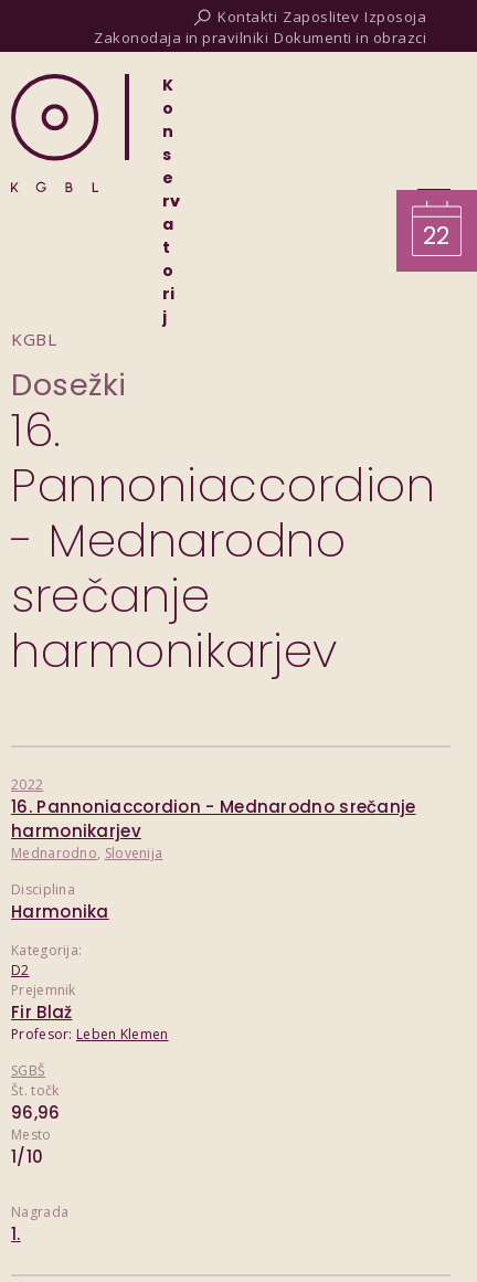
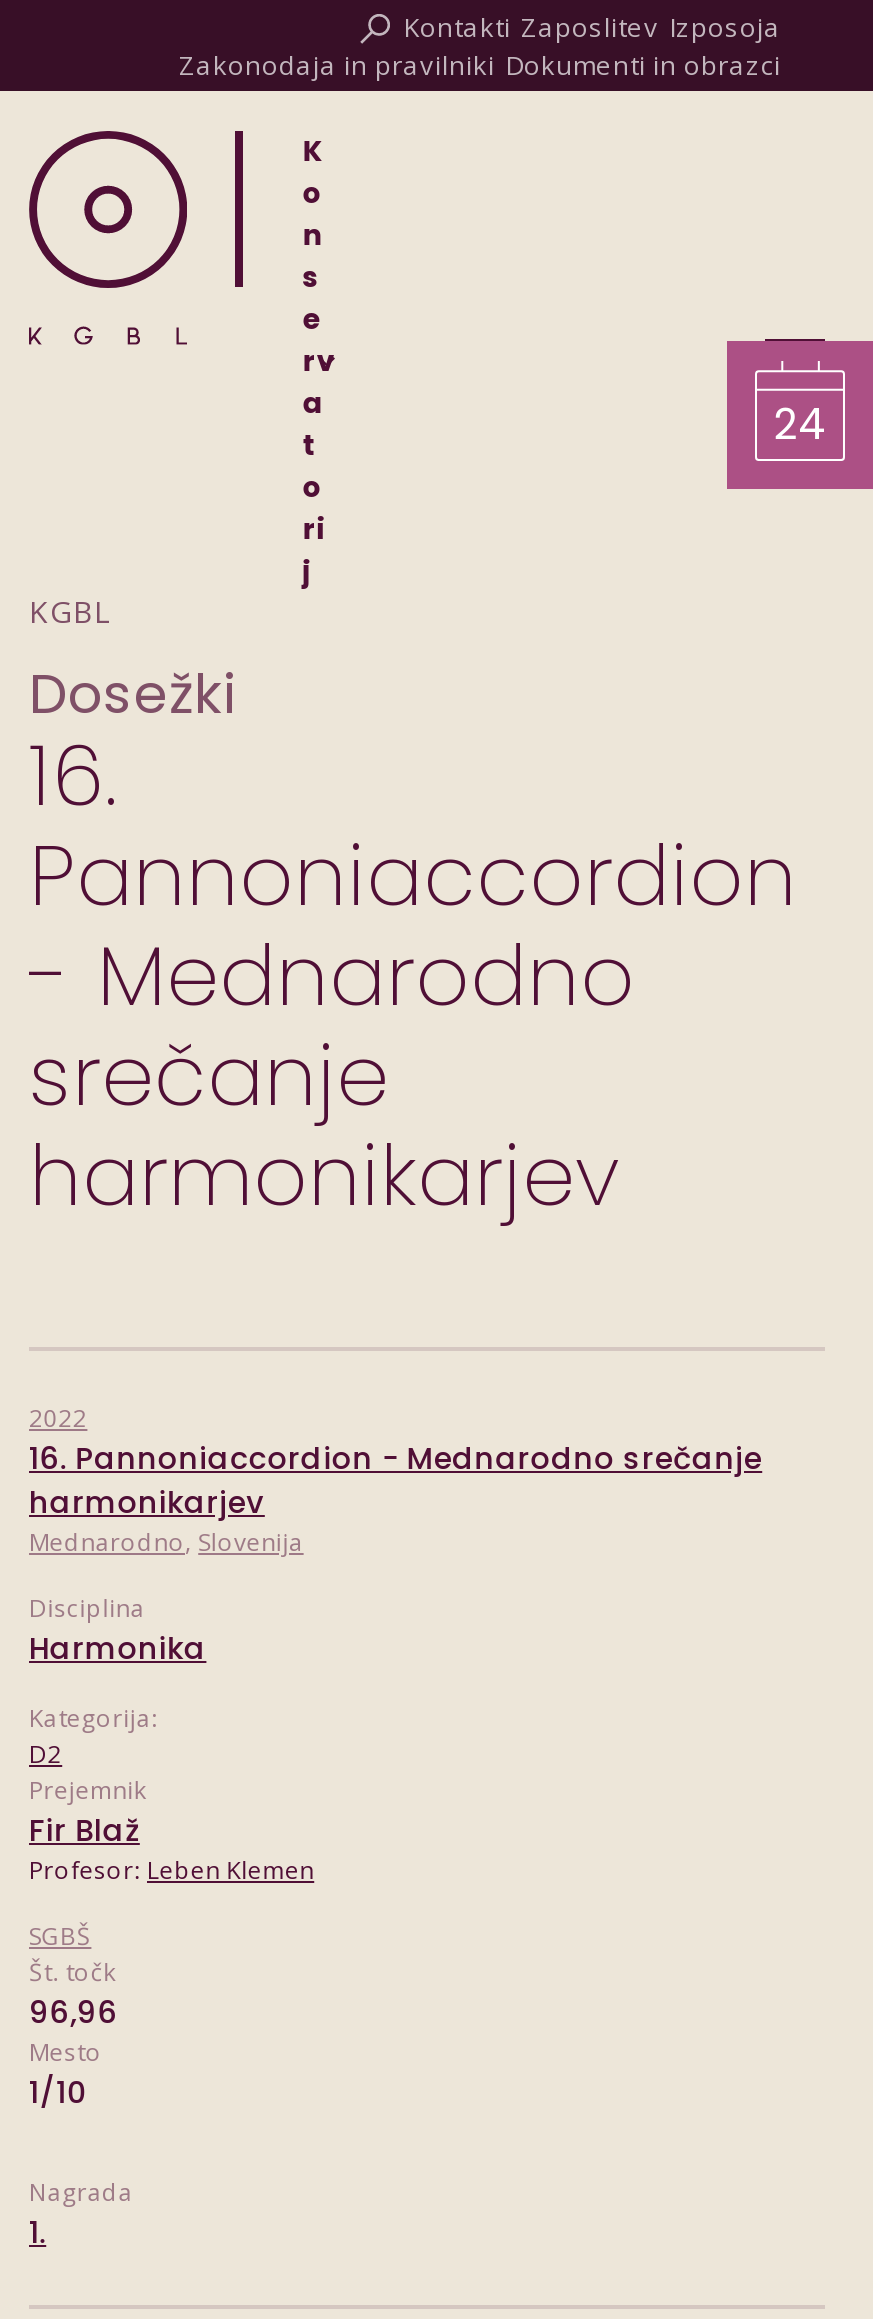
[423,220,450,252] 22 -> [774,395,826,453] 24

